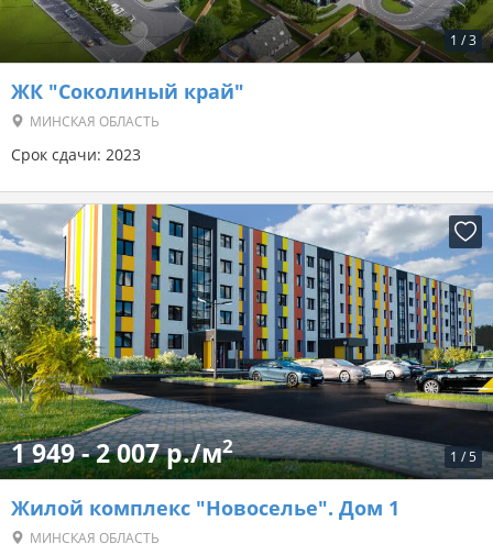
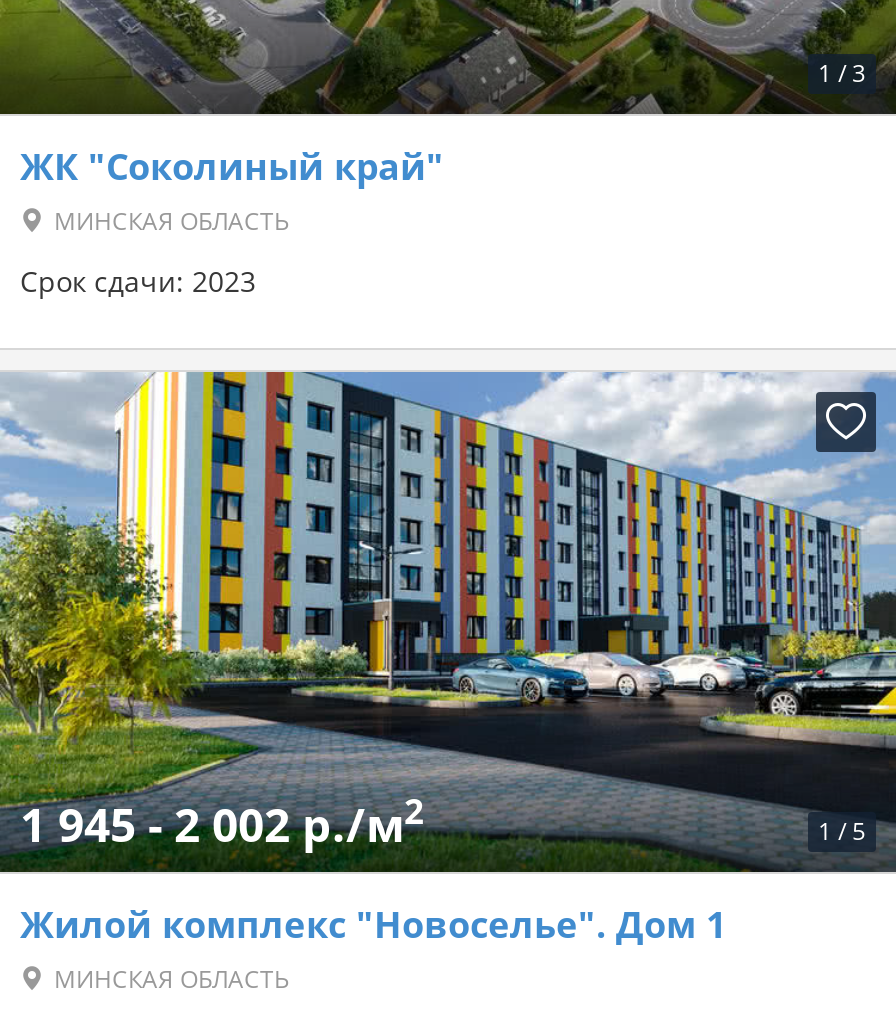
[11,433,233,470] 1 949 - 2 007 р./м2 -> [20,789,424,856] 1 945 - 2 002 р./м2

